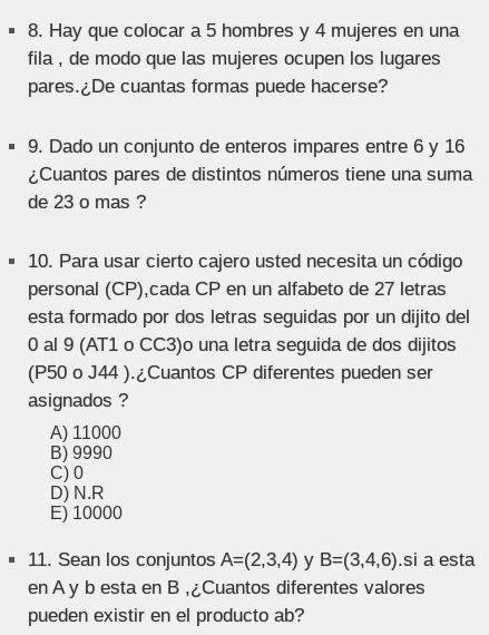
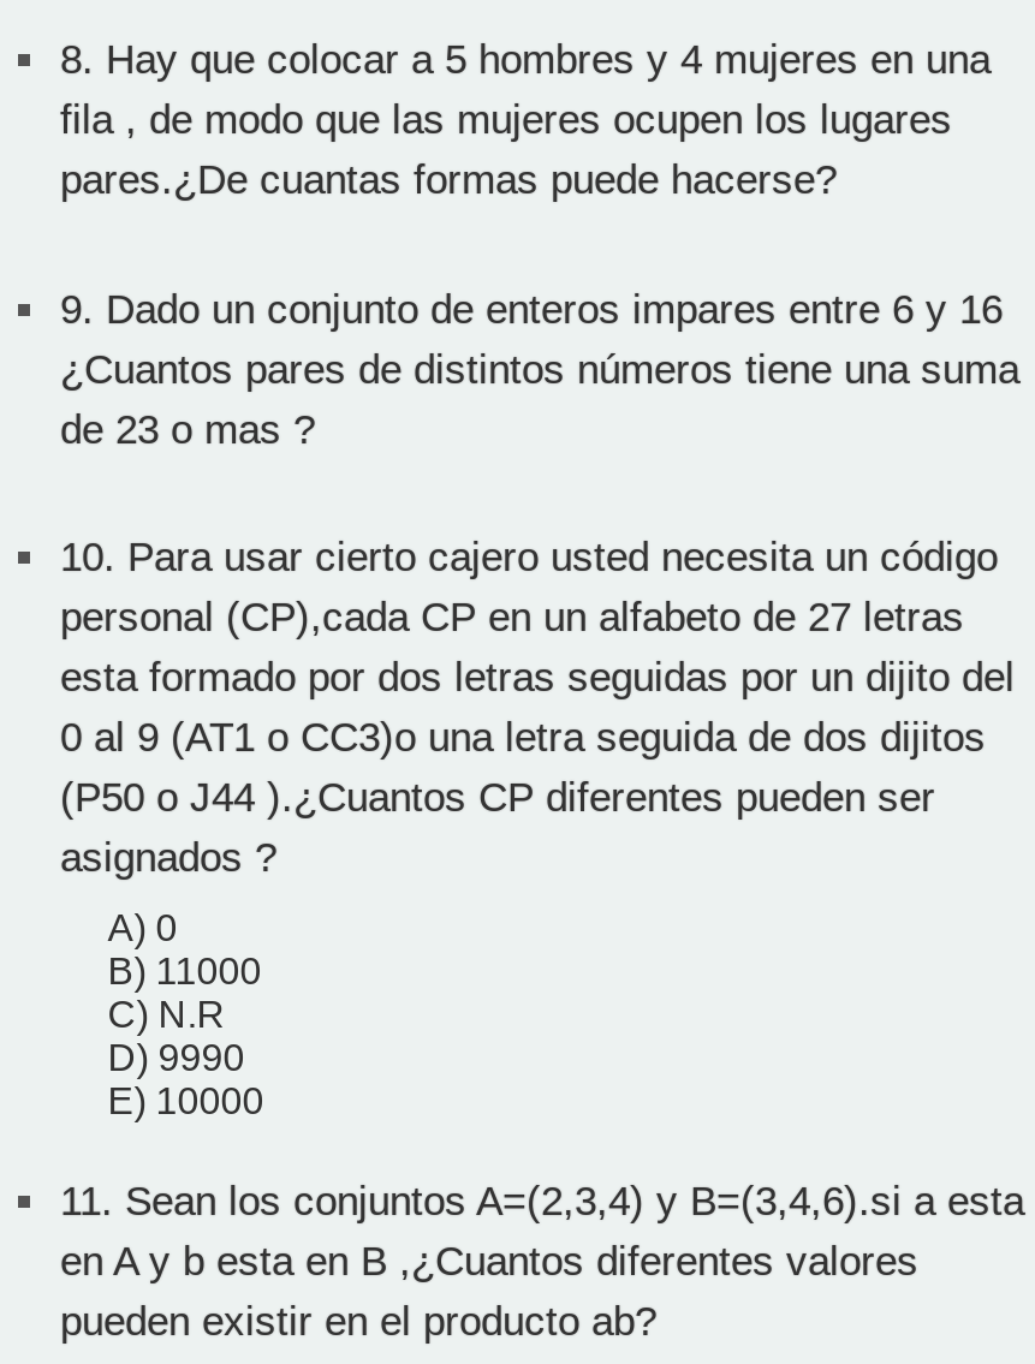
[50,423,122,442] A) 11000 -> [108,908,177,948] A) 0
[50,443,113,462] B) 9990 -> [108,951,262,992] B) 11000
[50,464,84,482] C) 0 -> [108,994,226,1035] C) N.R
[50,484,105,503] D) N.R -> [108,1037,245,1078] D) 9990

